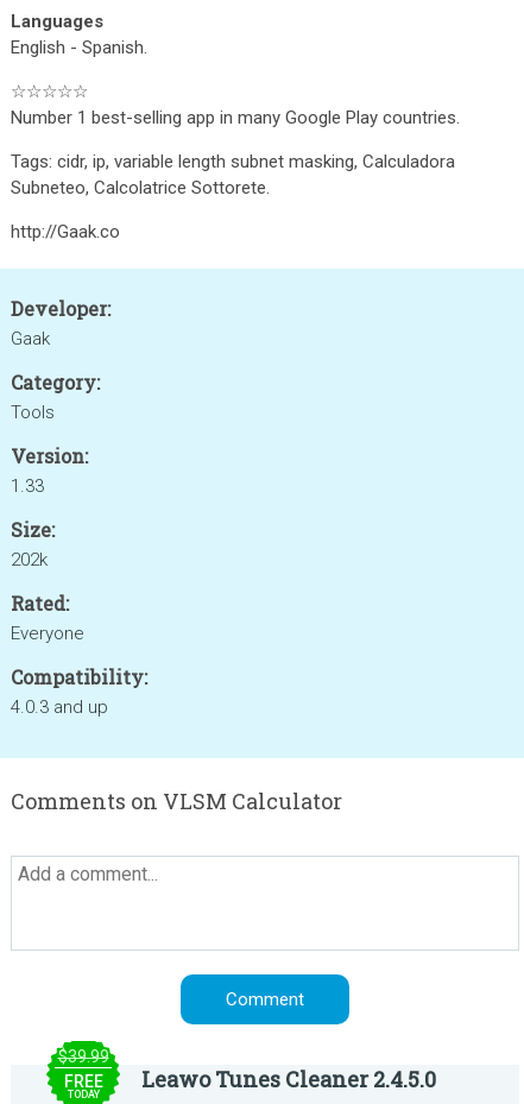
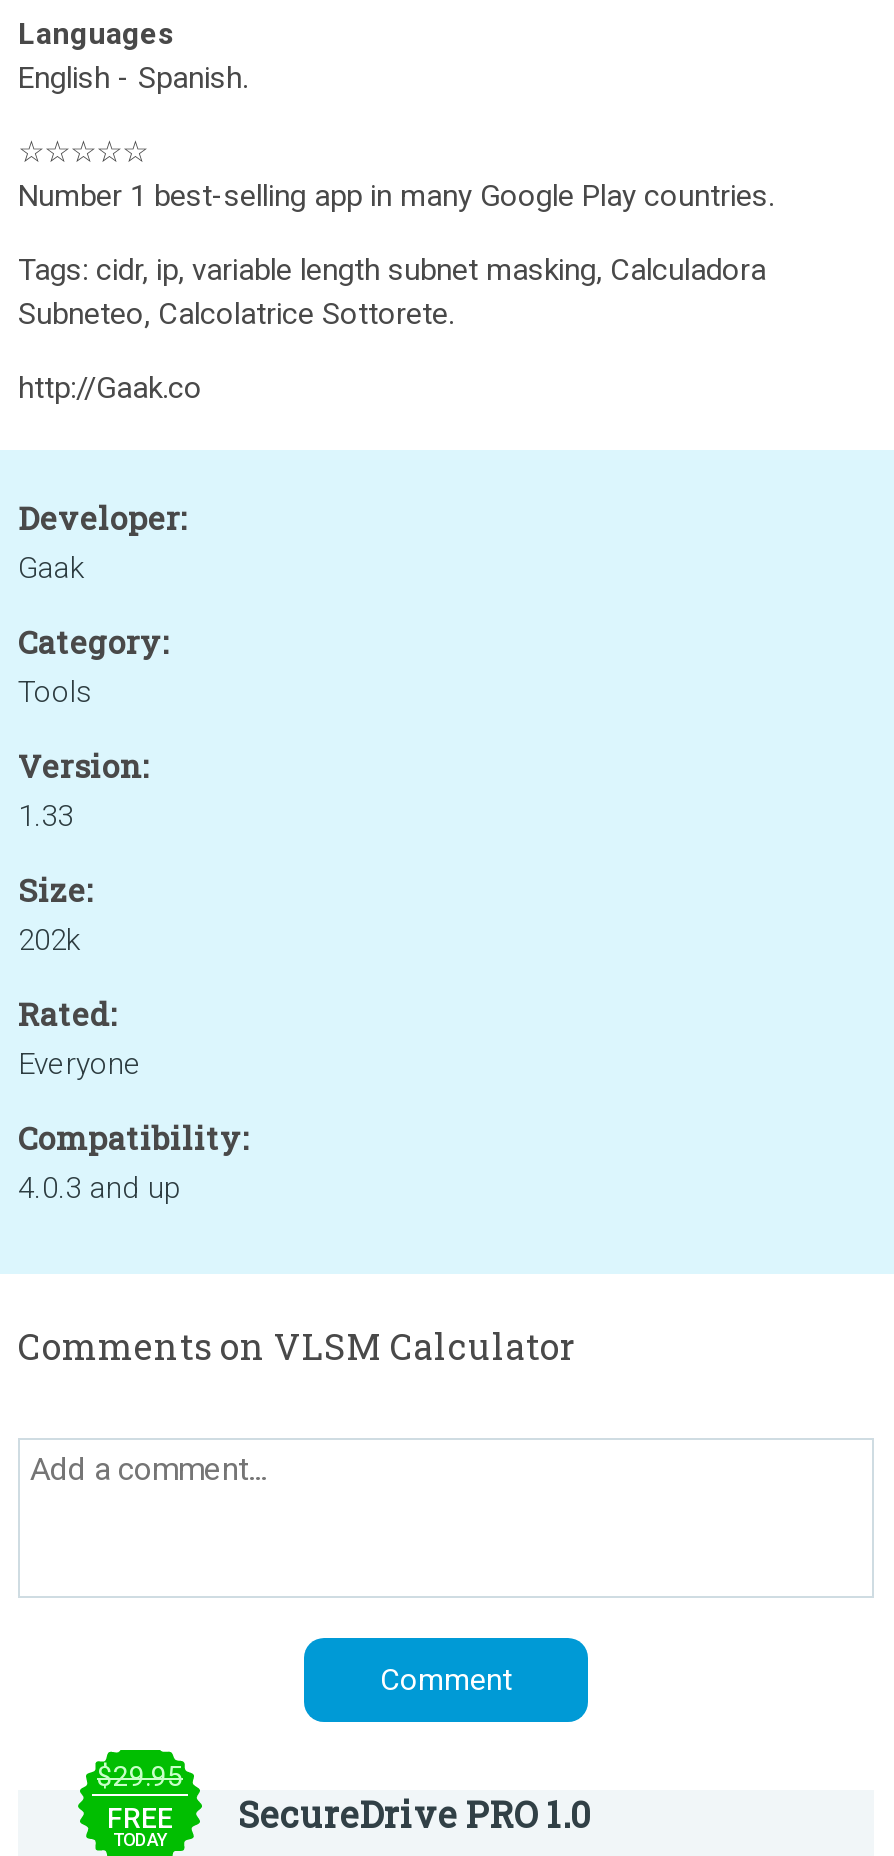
[58,1047,109,1066] $39.99 -> [97,1760,183,1792] $29.95
[141,1065,436,1093] Leawo Tunes Cleaner 2.4.5.0 -> [238,1790,590,1838] SecureDrive PRO 1.0

